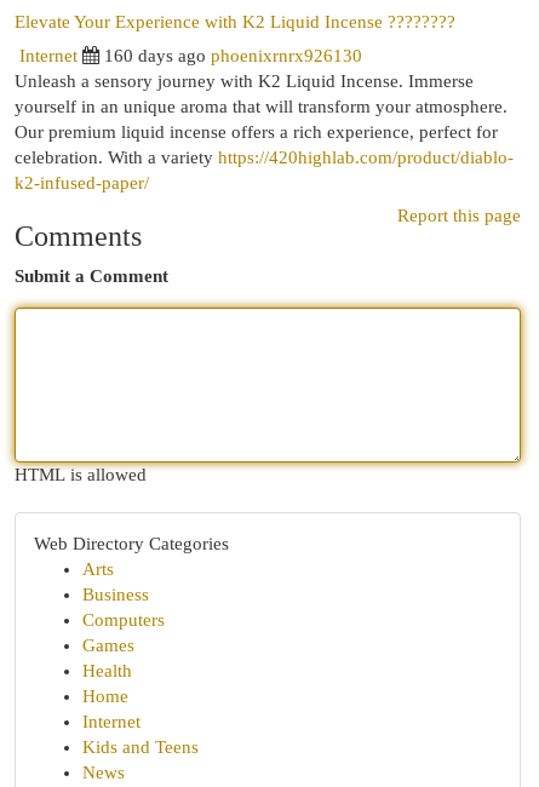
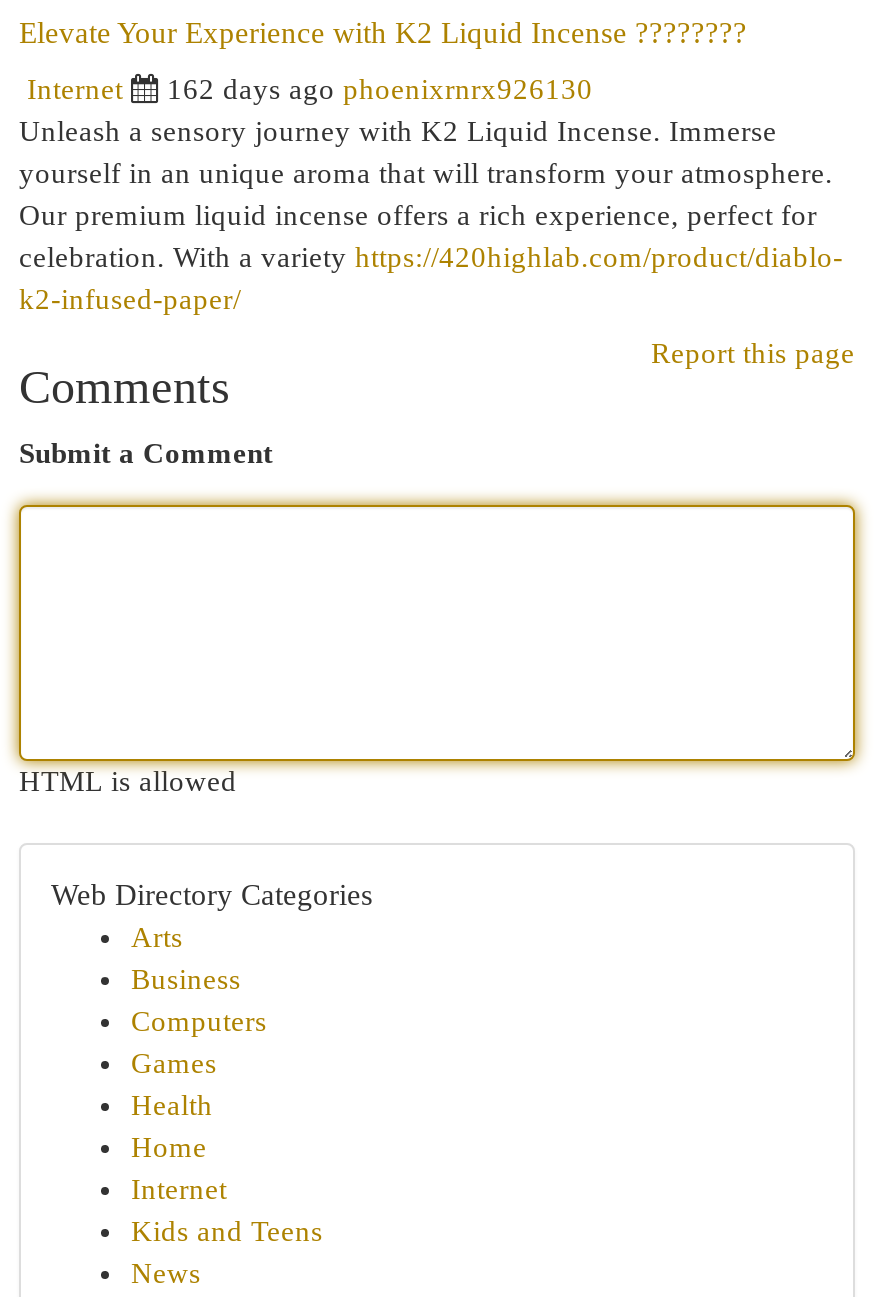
[104,46,362,65] 160 days ago phoenixrnrx926130 -> [167,73,593,105] 162 days ago phoenixrnrx926130

